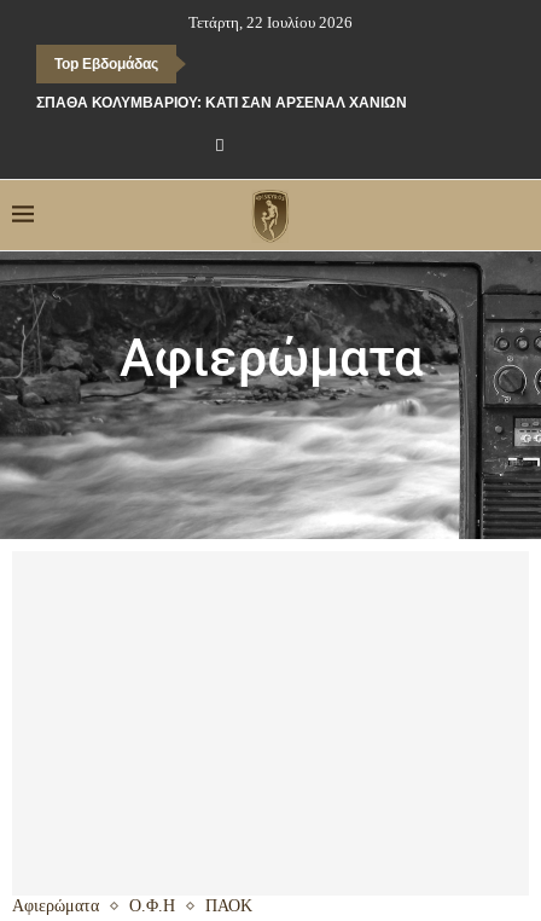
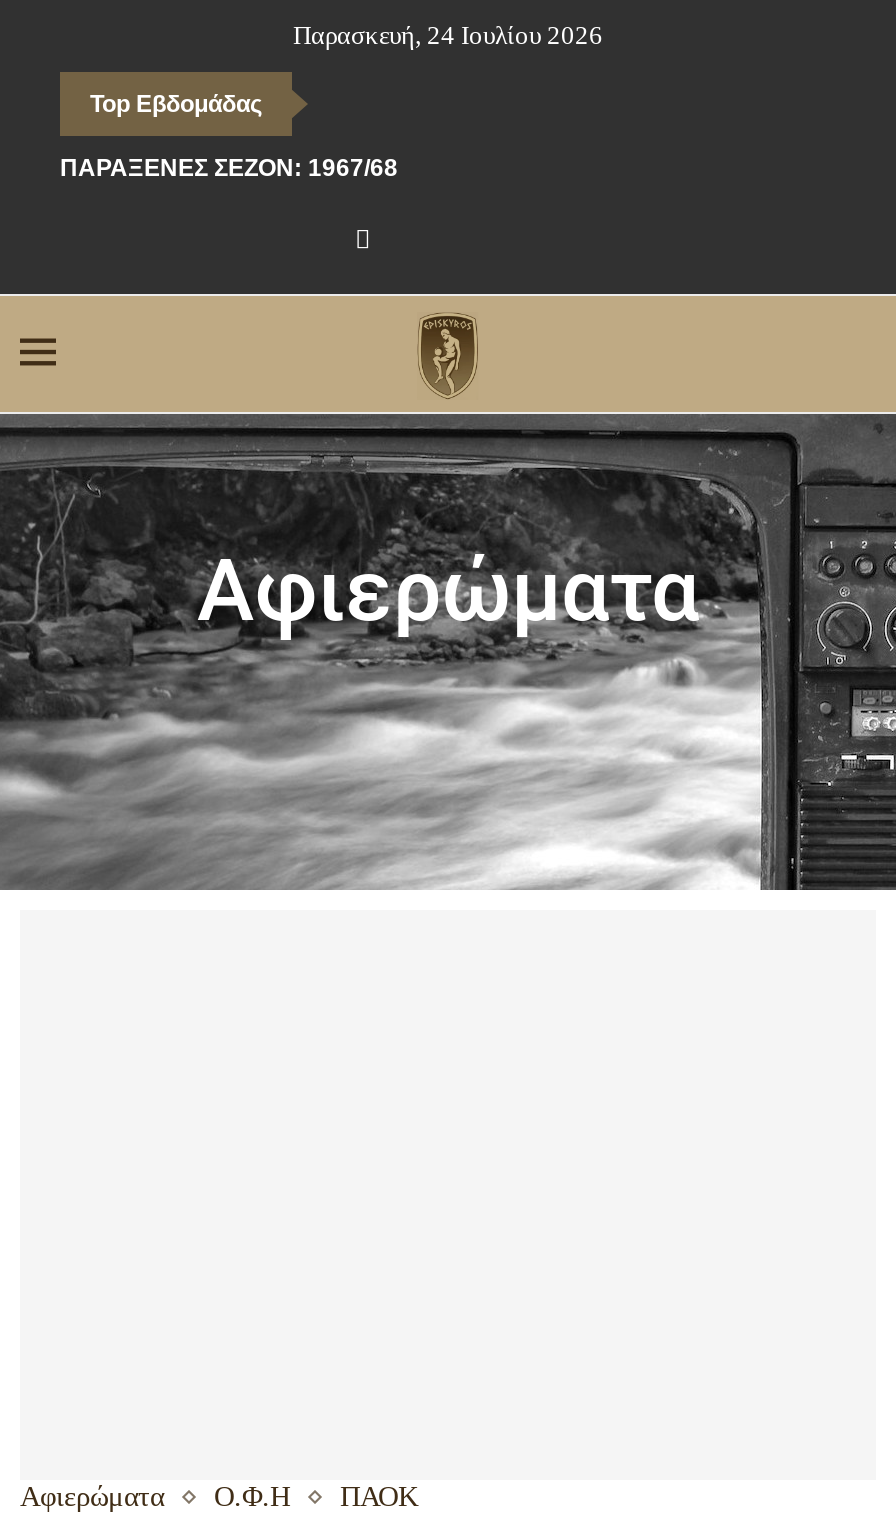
[188,13,353,31] Τετάρτη, 22 Ιουλίου 2026 -> [293,20,603,50] Παρασκευή, 24 Ιουλίου 2026
[36,94,407,111] ΣΠΆΘΑ ΚΟΛΥΜΒΑΡΊΟΥ: ΚΆΤΙ ΣΑΝ ΆΡΣΕΝΑΛ ΧΑΝΊΩΝ -> [60,154,398,182] ΠΑΡΆΞΕΝΕΣ ΣΕΖΌΝ: 1967/68

